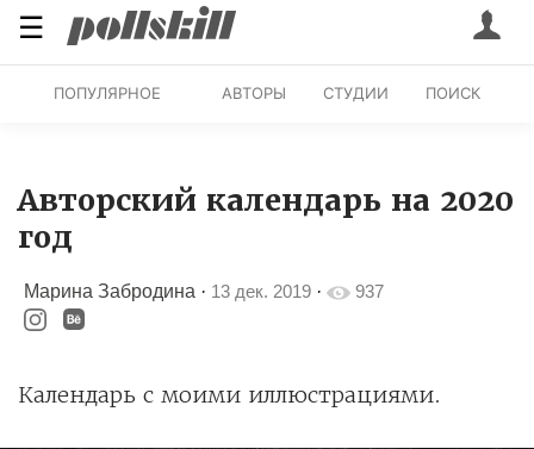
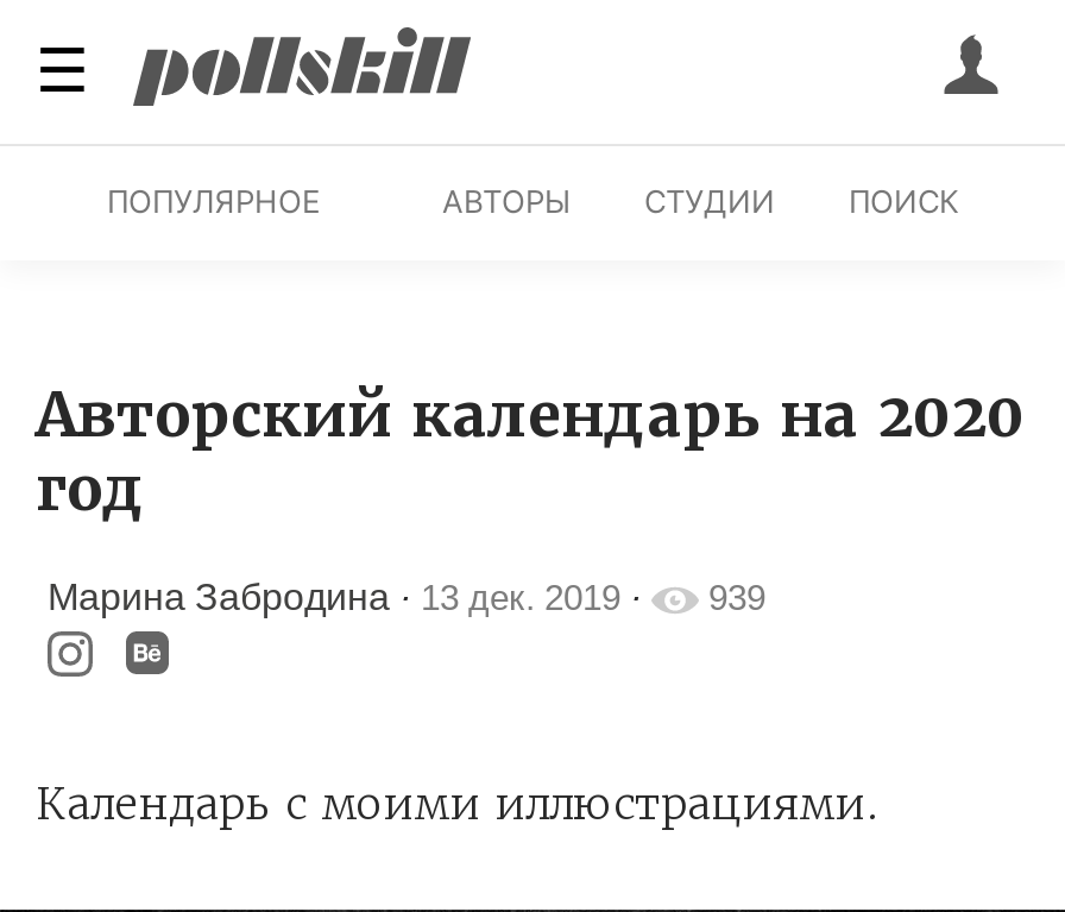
[24,281,384,301] Марина Забродина · 13 дек. 2019 · 937 -> [48,576,765,616] Марина Забродина · 13 дек. 2019 · 939

